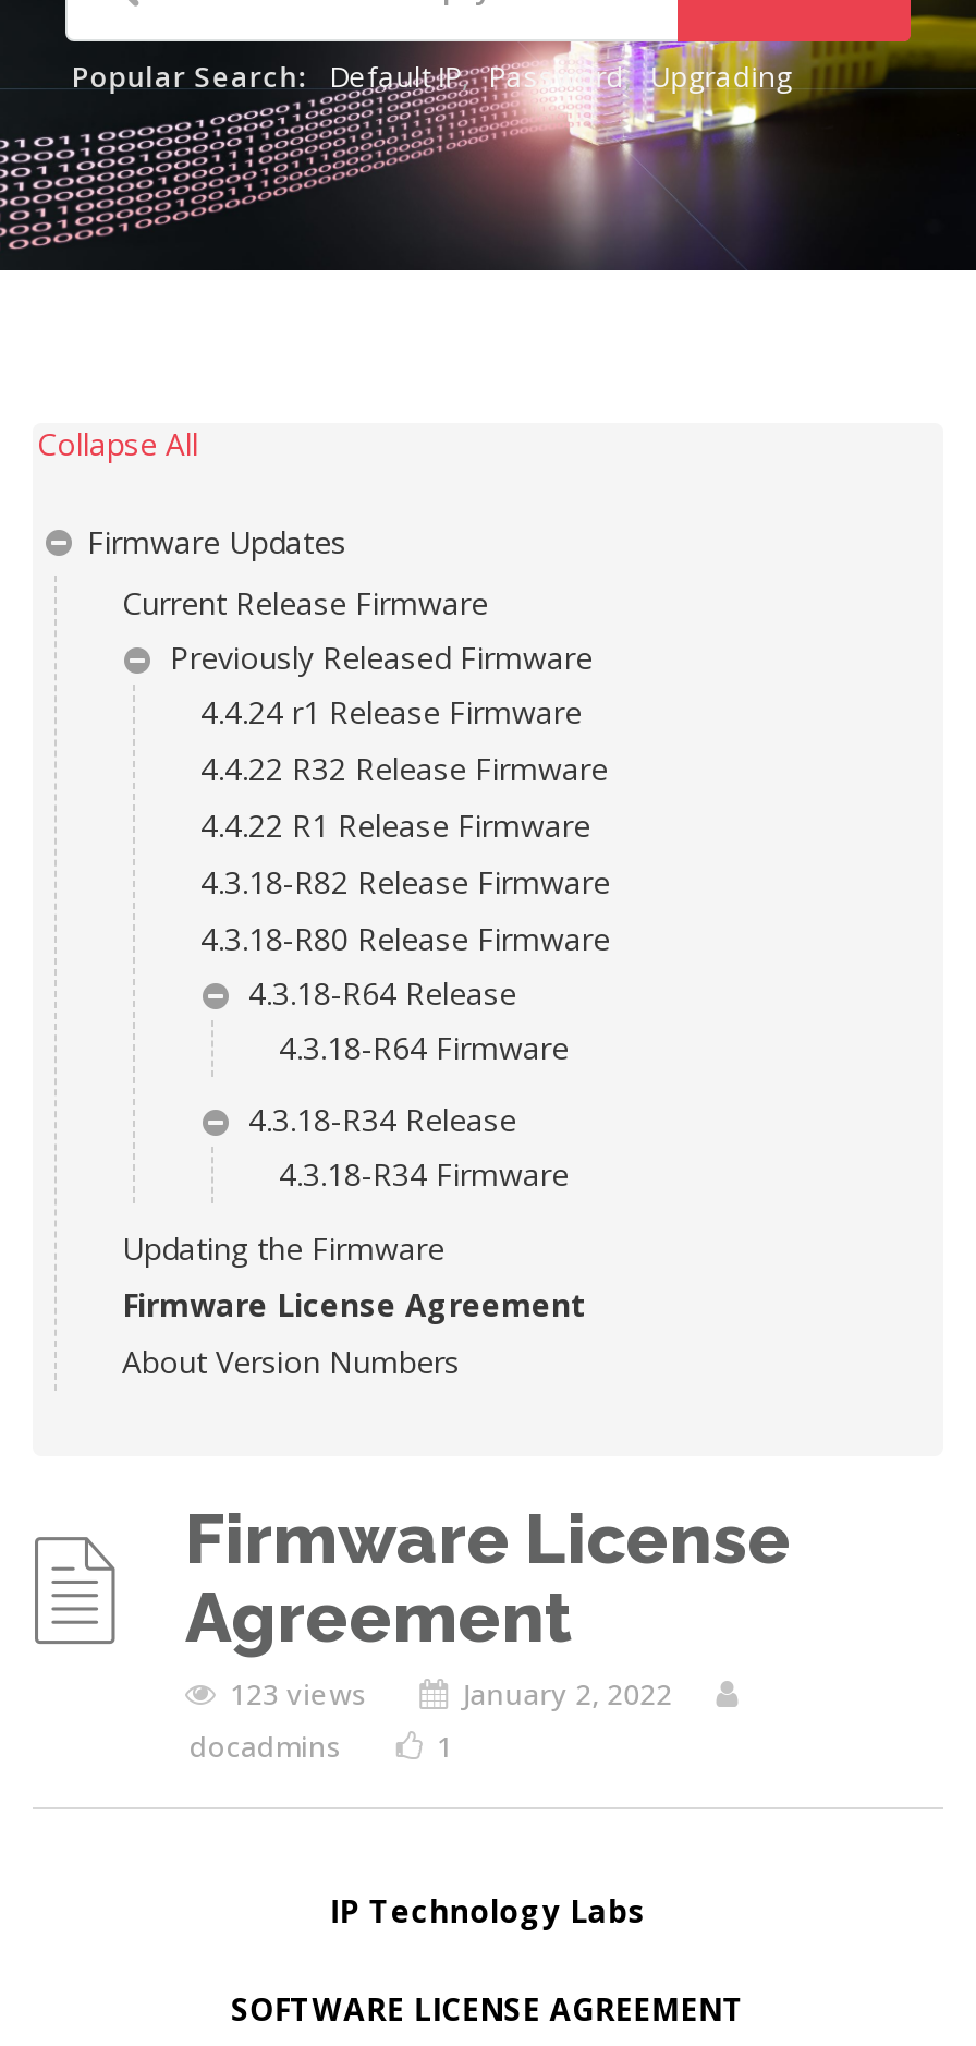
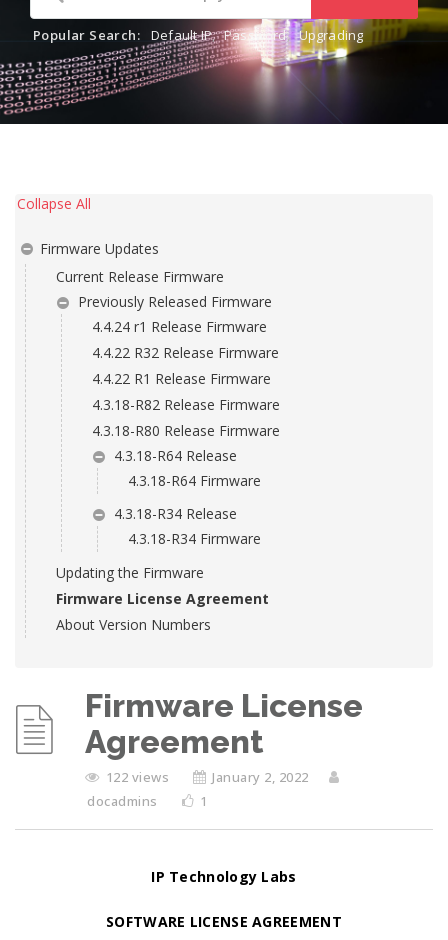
[230,1674,376,1714] 123 views -> [106,768,173,786] 122 views

